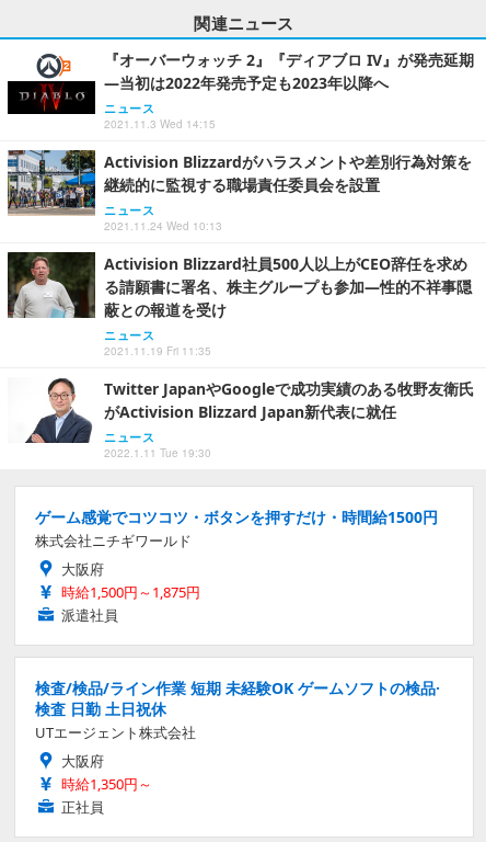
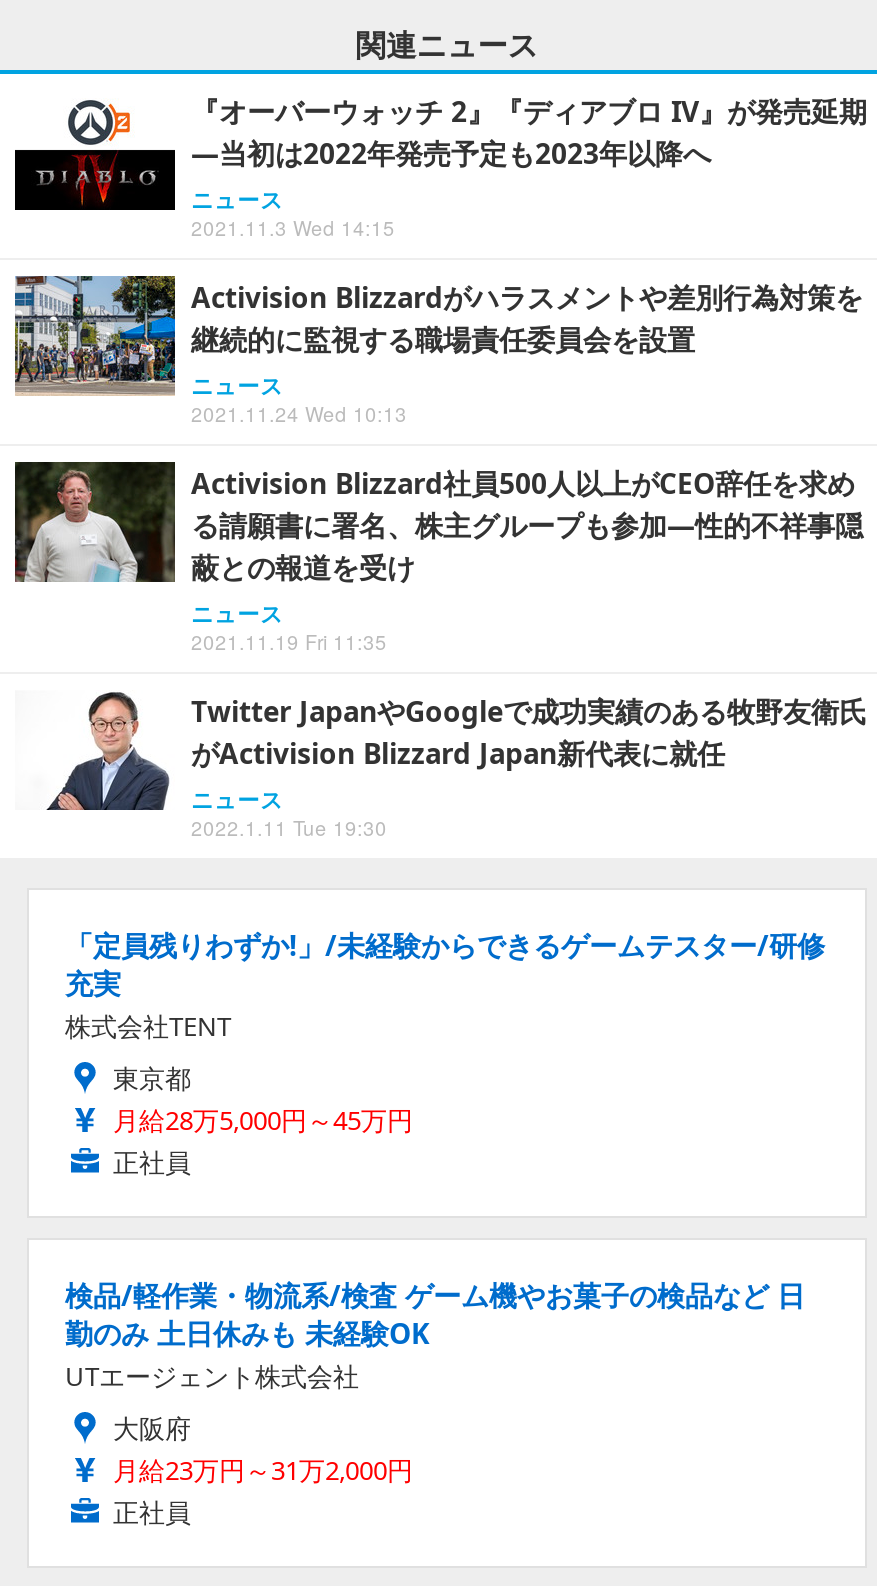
[35,506,438,624] ゲーム感覚でコツコツ・ボタンを押すだけ・時間給1500円 | 株式会社ニチギワールド | 大阪府 | 時給1,500円～1,875円 | 派遣社員 -> [65,925,825,1179] 「定員残りわずか!」/未経験からできるゲームテスター/研修 | 充実 | 株式会社TENT | 東京都 | 月給28万5,000円～45万円 | 正社員
[35,677,440,719] 検査/検品/ライン作業 短期 未経験OK ゲームソフトの検品· | 検査 日勤 土日祝休 -> [65,1275,805,1351] 検品/軽作業・物流系/検査 ゲーム機やお菓子の検品など 日 | 勤のみ 土日休みも 未経験OK
[61,774,152,793] 時給1,350円～ -> [113,1451,413,1487] 月給23万円～31万2,000円

